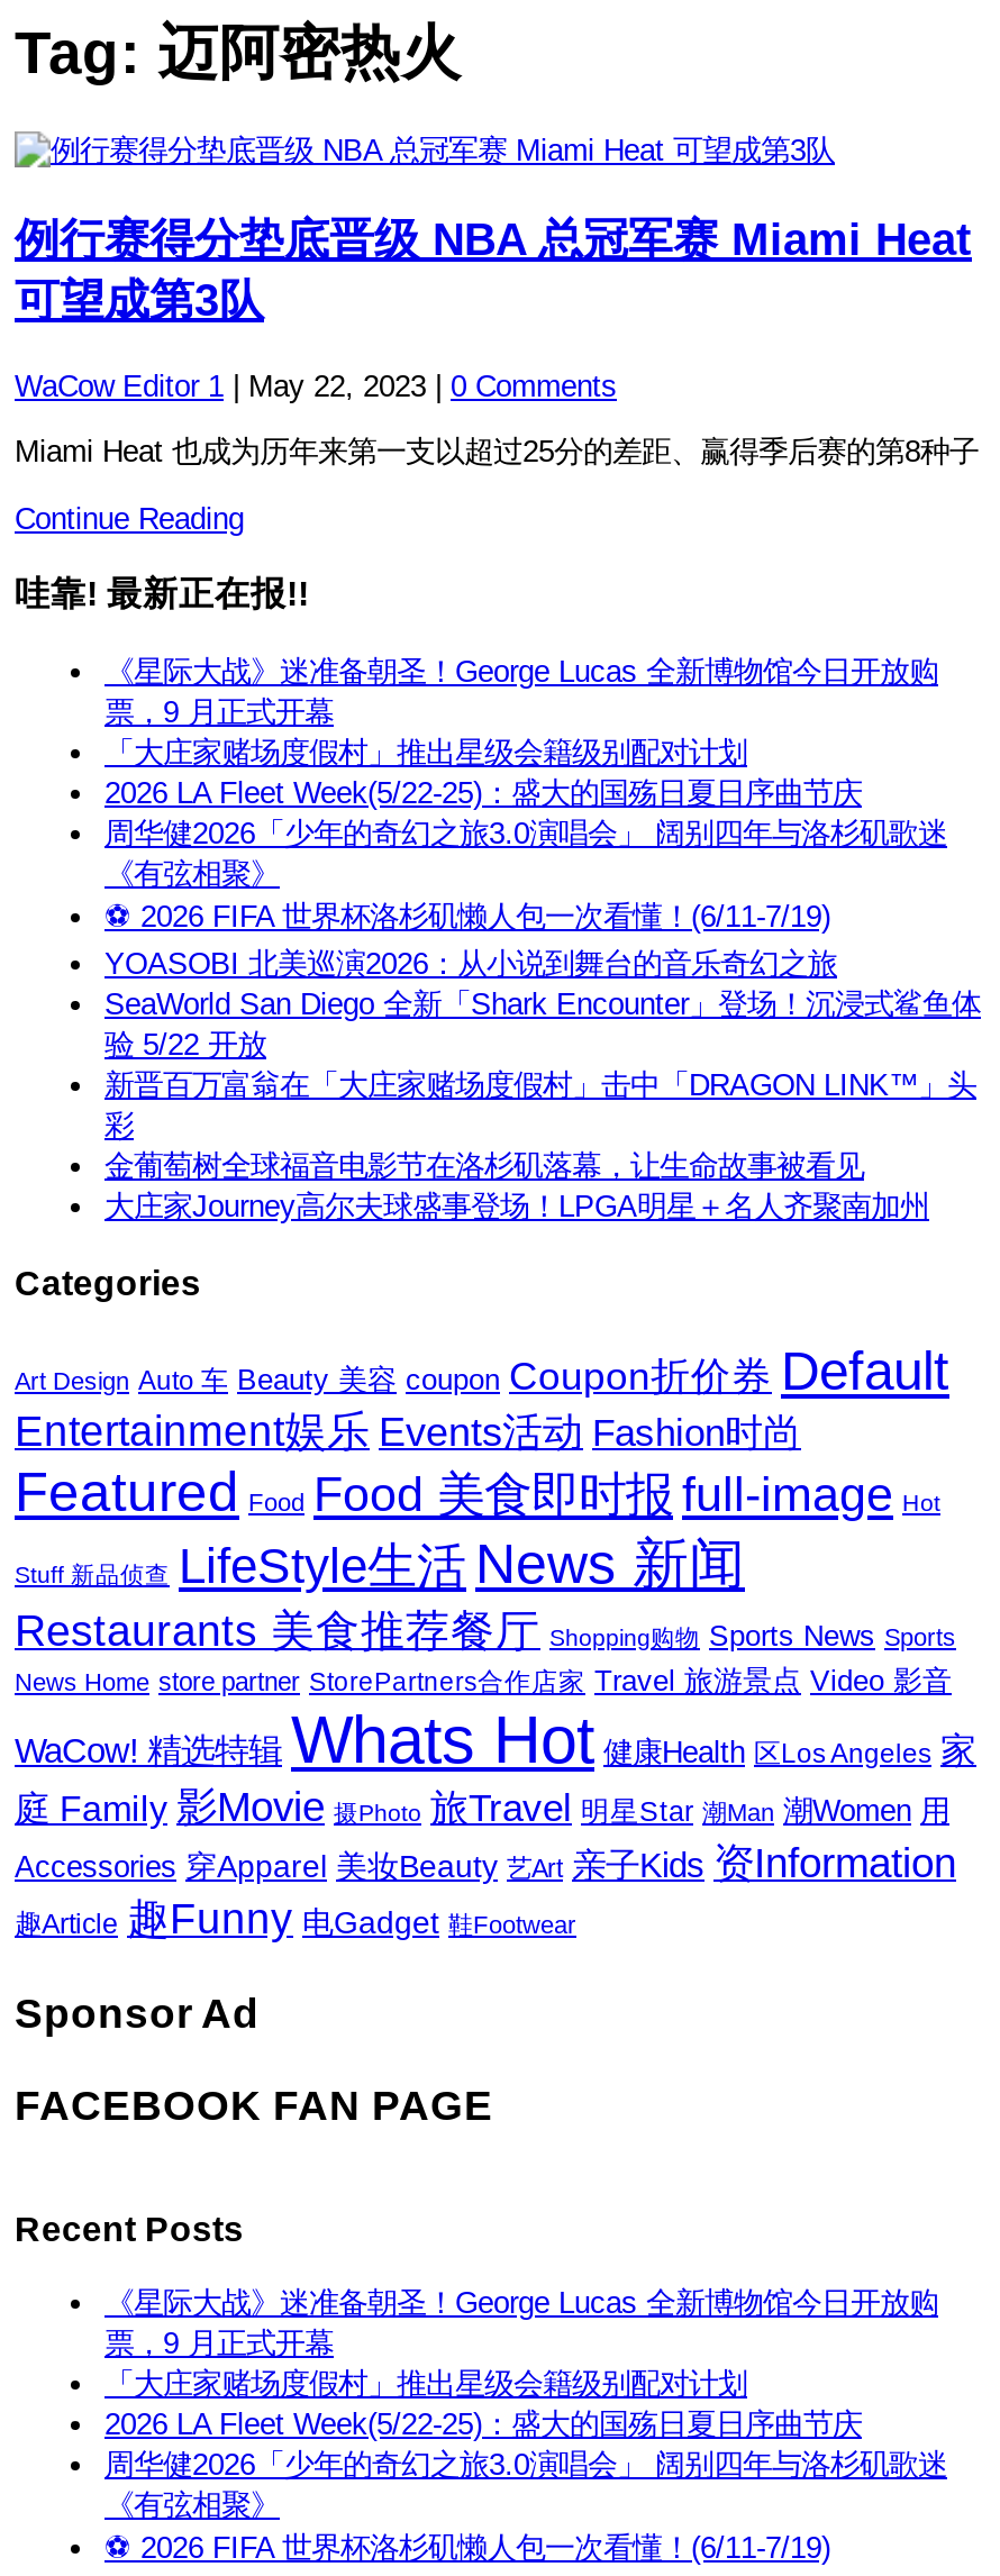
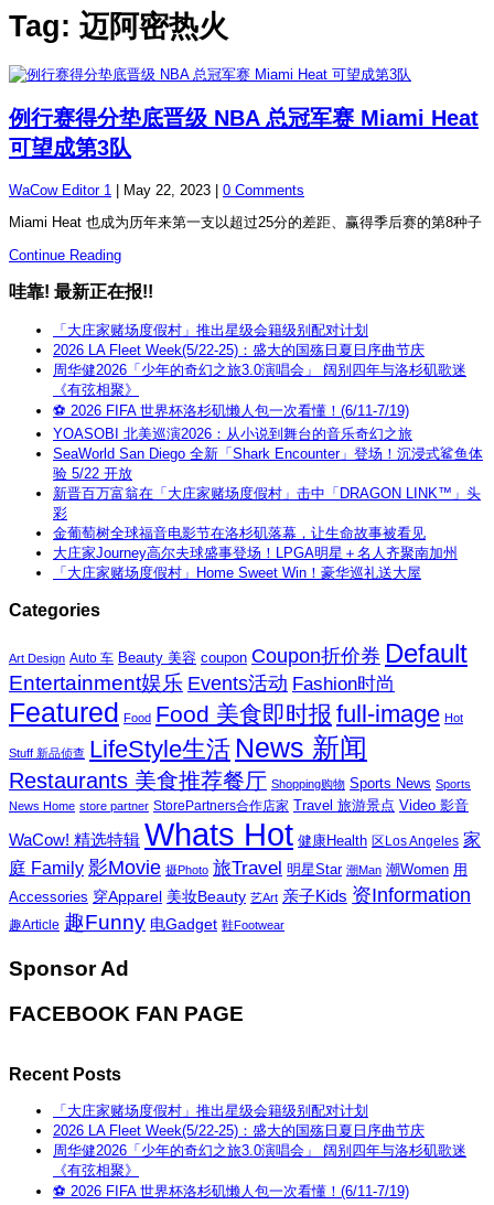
[104,656,938,730] 《星际大战》迷准备朝圣！George Lucas 全新博物馆今日开放购 | 票，9 月正式开幕 -> none
none -> [53,565,421,581] 「大庄家赌场度假村」Home Sweet Win！豪华巡礼送大屋
[104,2287,938,2361] 《星际大战》迷准备朝圣！George Lucas 全新博物馆今日开放购 | 票，9 月正式开幕 -> none

